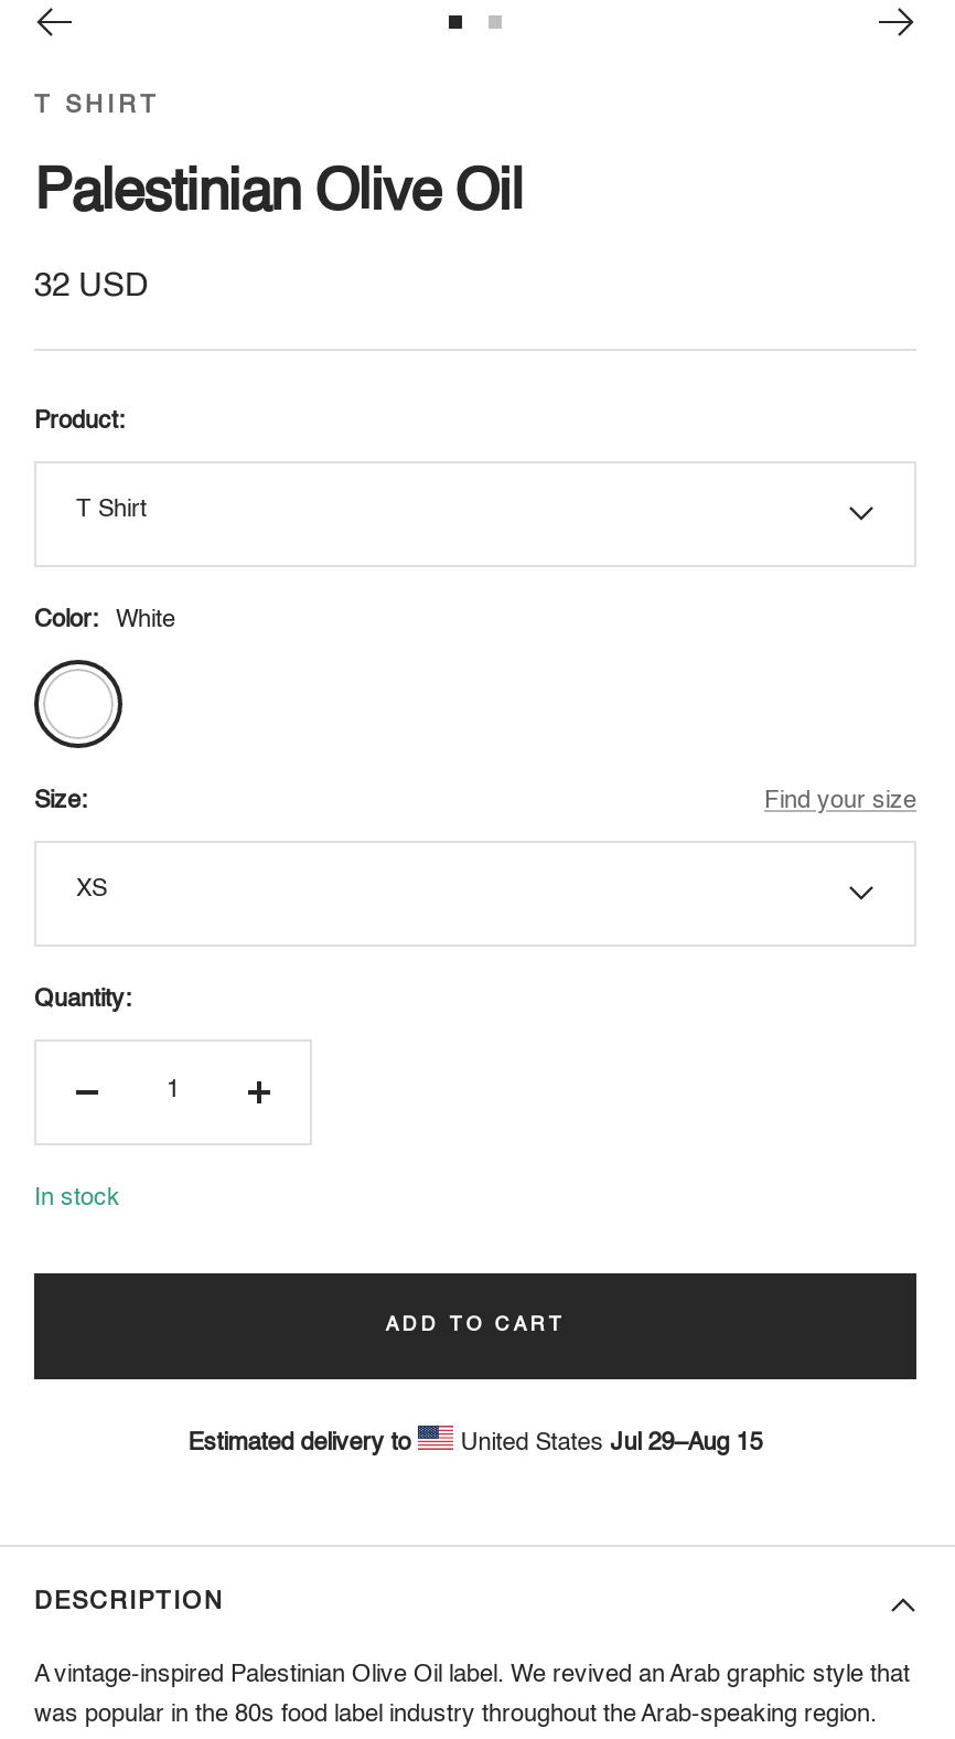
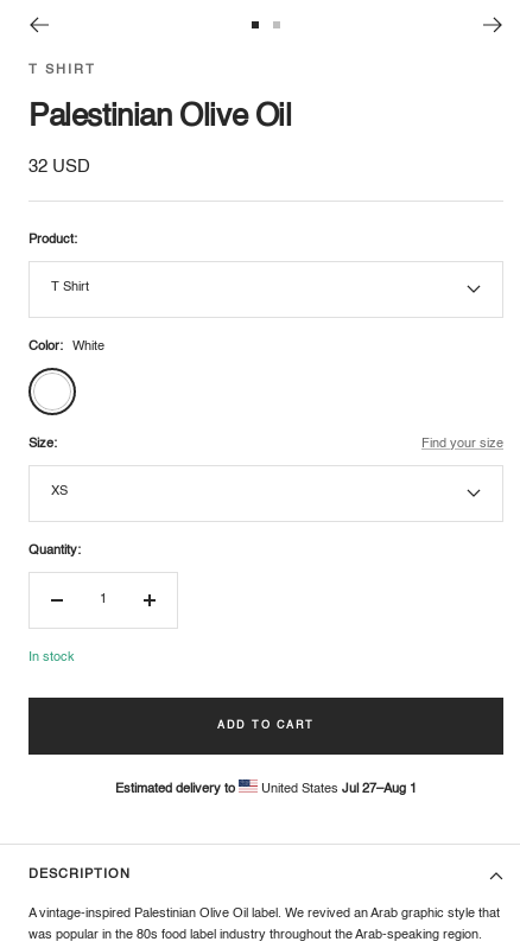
[454,1431,762,1456] United States Jul 29–Aug 15 -> [258,783,417,796] United States Jul 27–Aug 1

